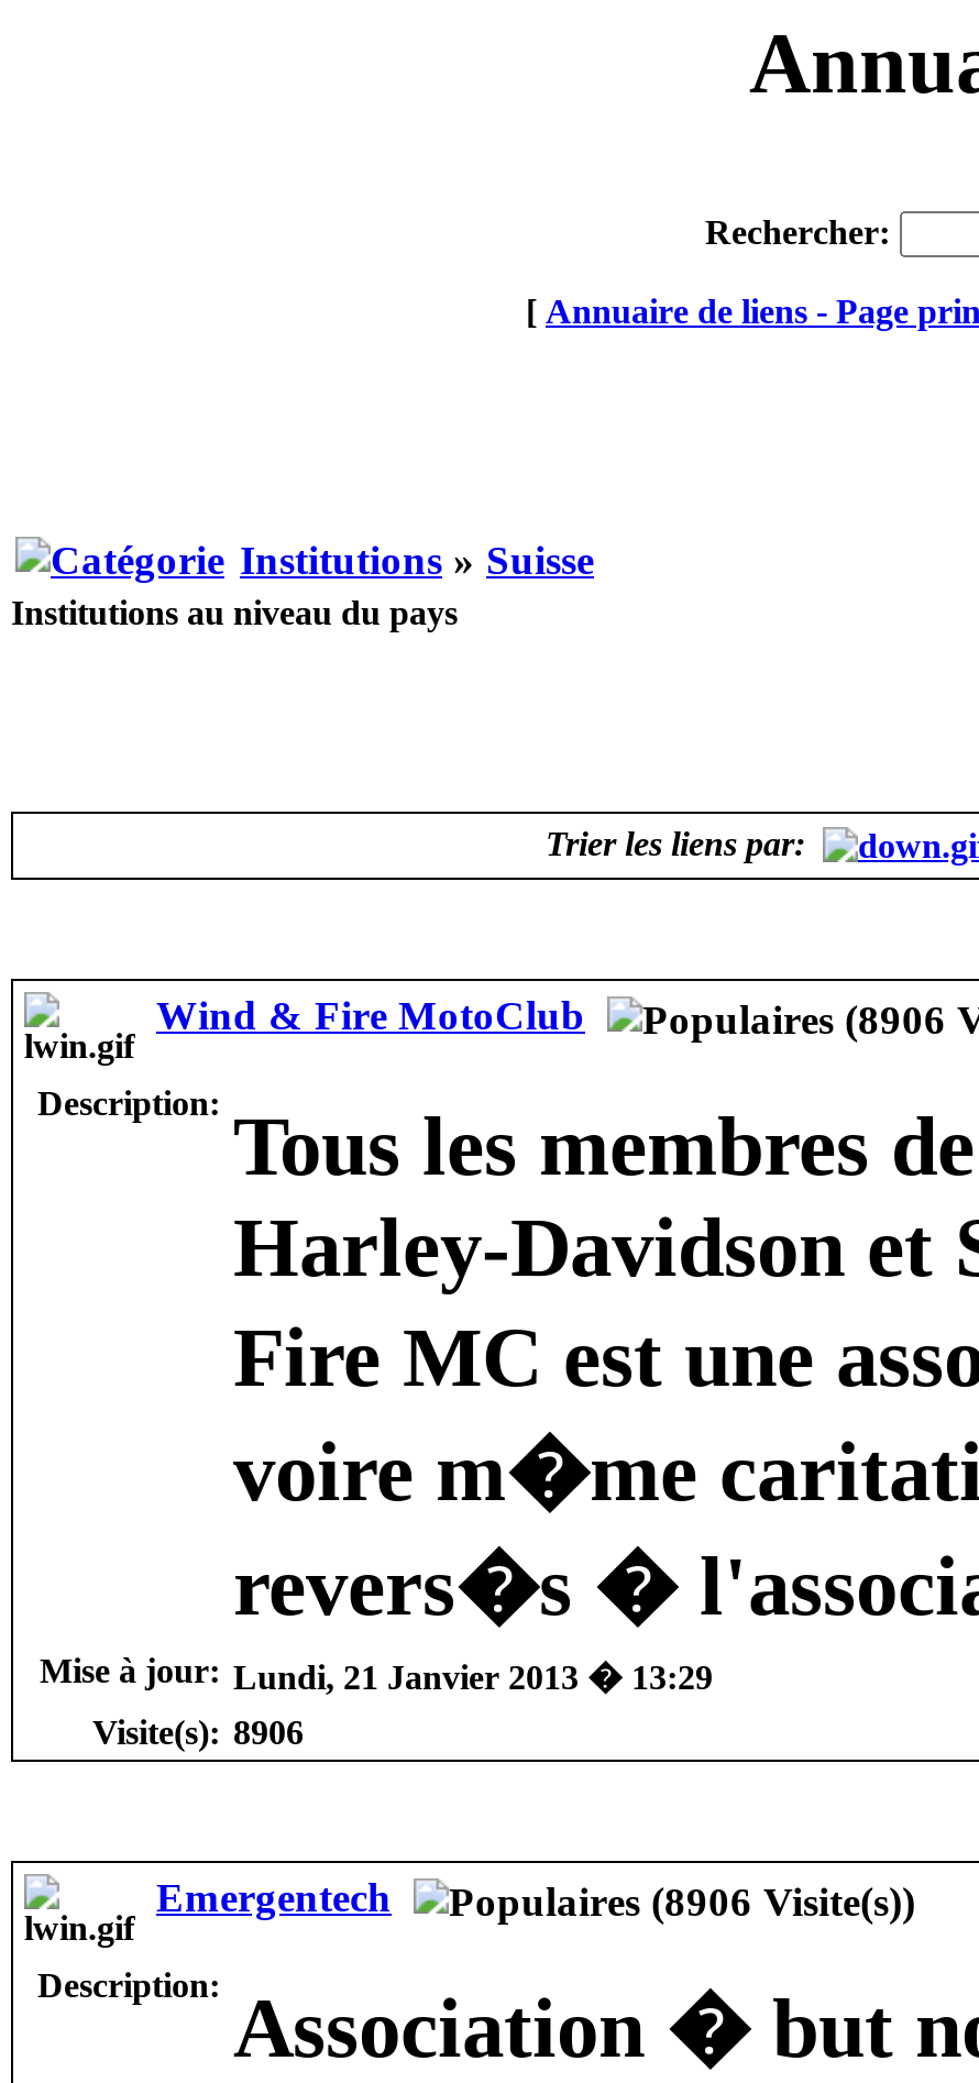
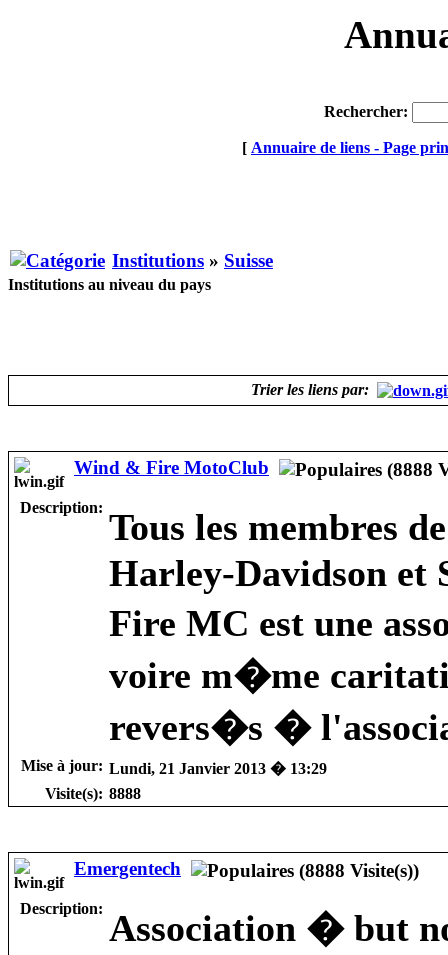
[92,1713,304,1751] Visite(s): 8906 -> [45,785,141,802] Visite(s): 8888

